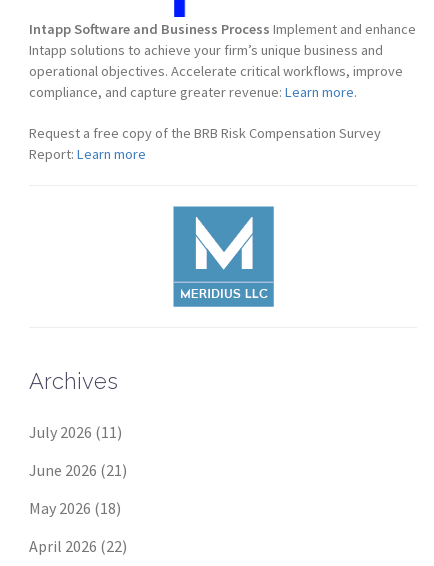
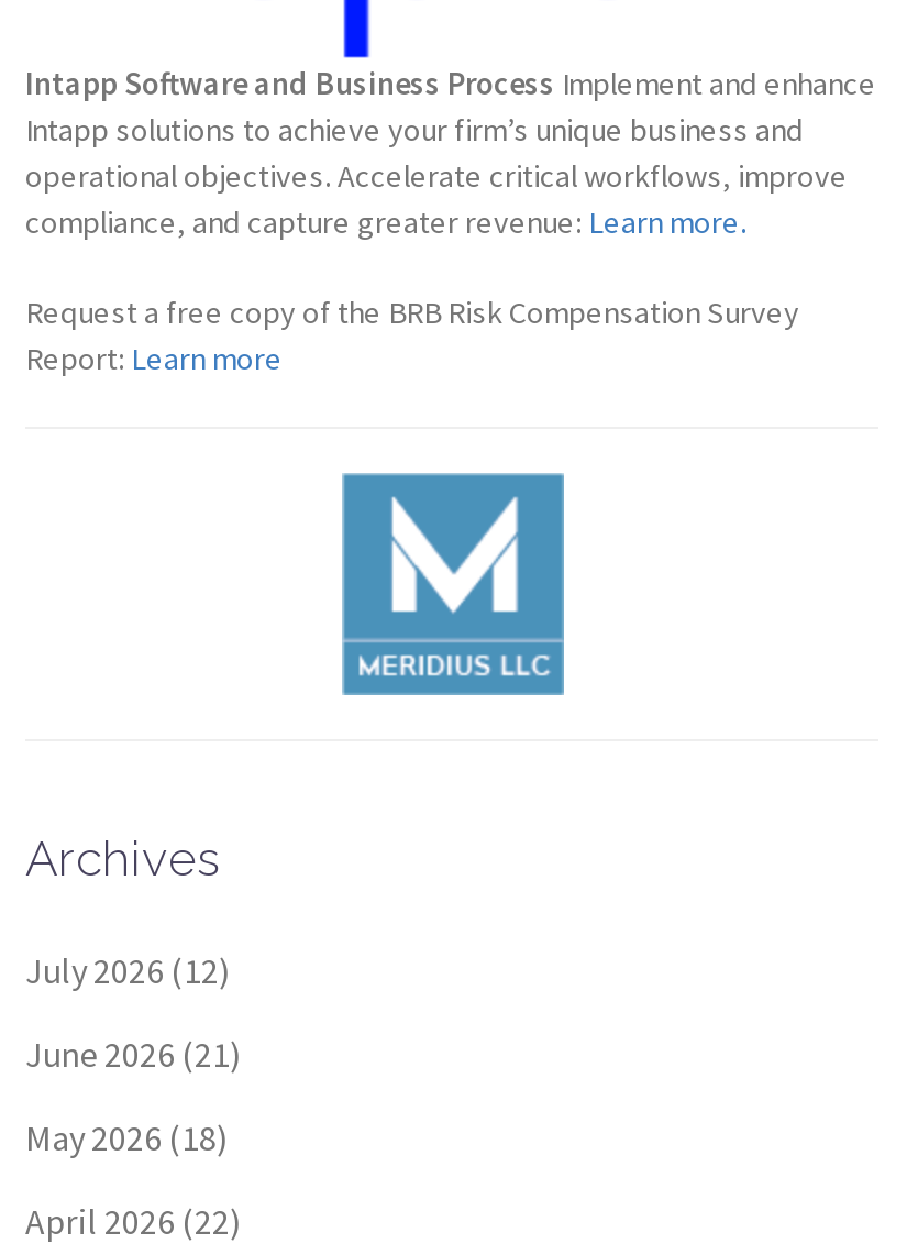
[29,422,122,442] July 2026 (11) -> [25,949,230,993] July 2026 (12)

